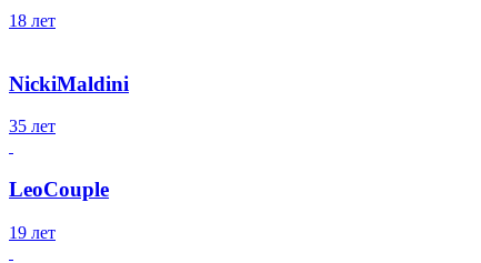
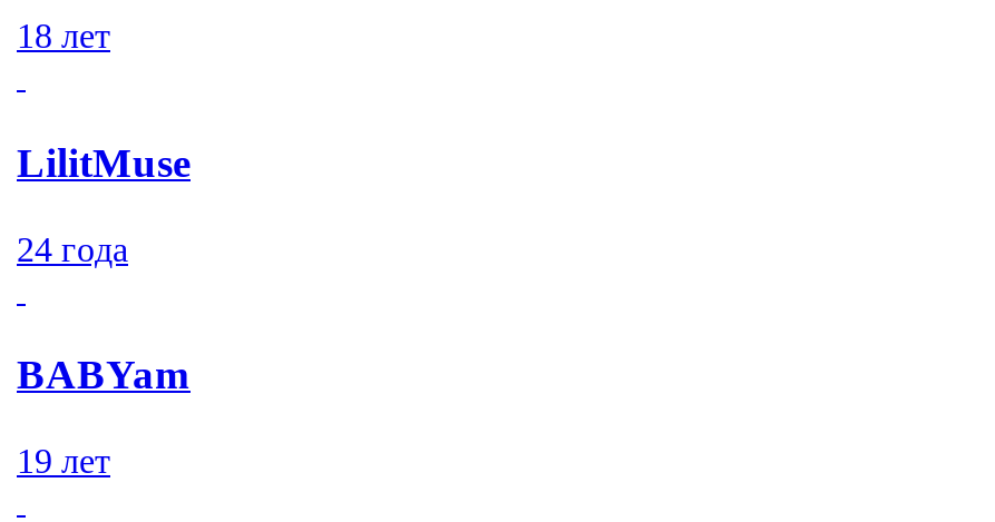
[9,72,129,95] NickiMaldini -> [17,140,191,186] LilitMuse
[9,117,56,136] 35 лет -> [17,230,128,268] 24 года
[9,178,109,201] LeoCouple -> [17,352,191,399] BABYam

